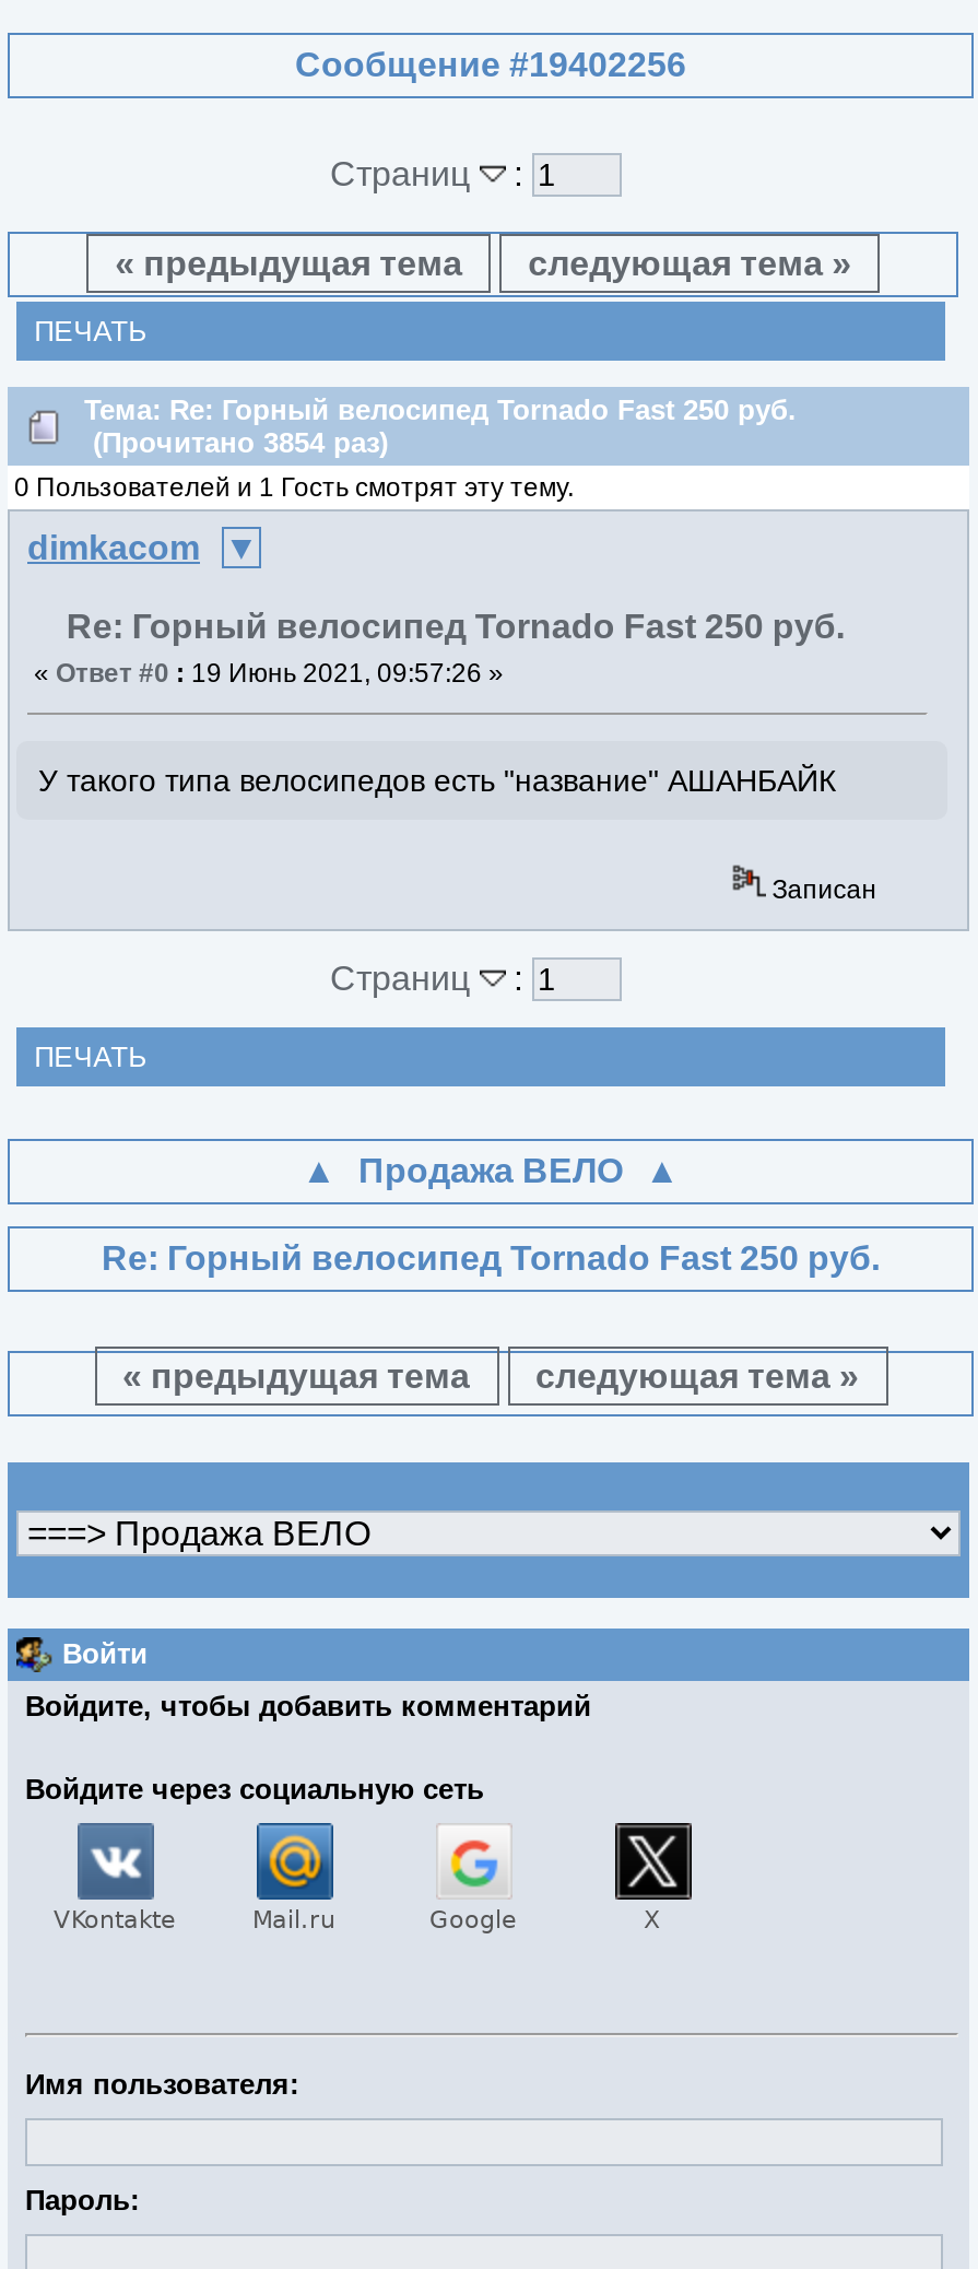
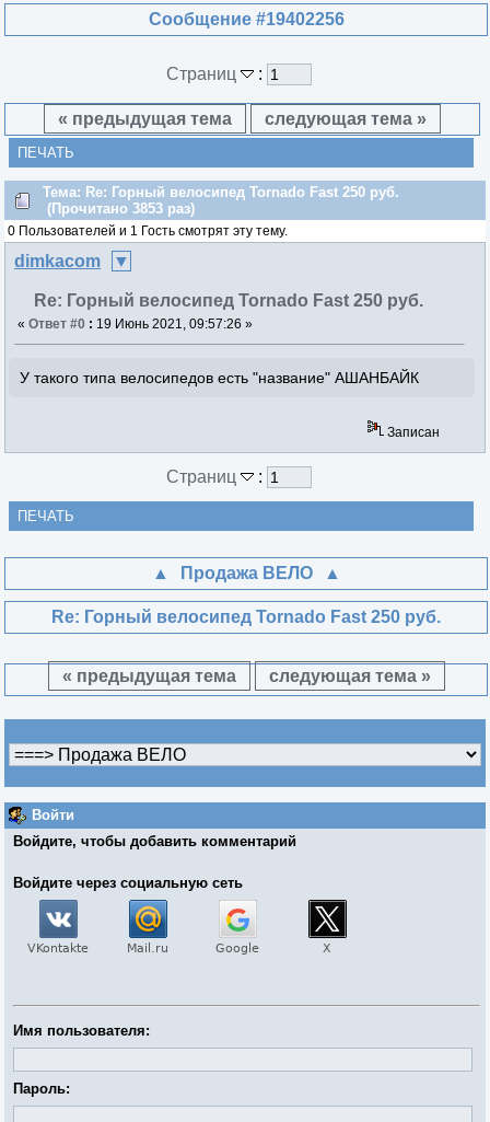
[84,426,388,458] (Прочитано 3854 раз) -> [43,200,195,216] (Прочитано 3853 раз)

